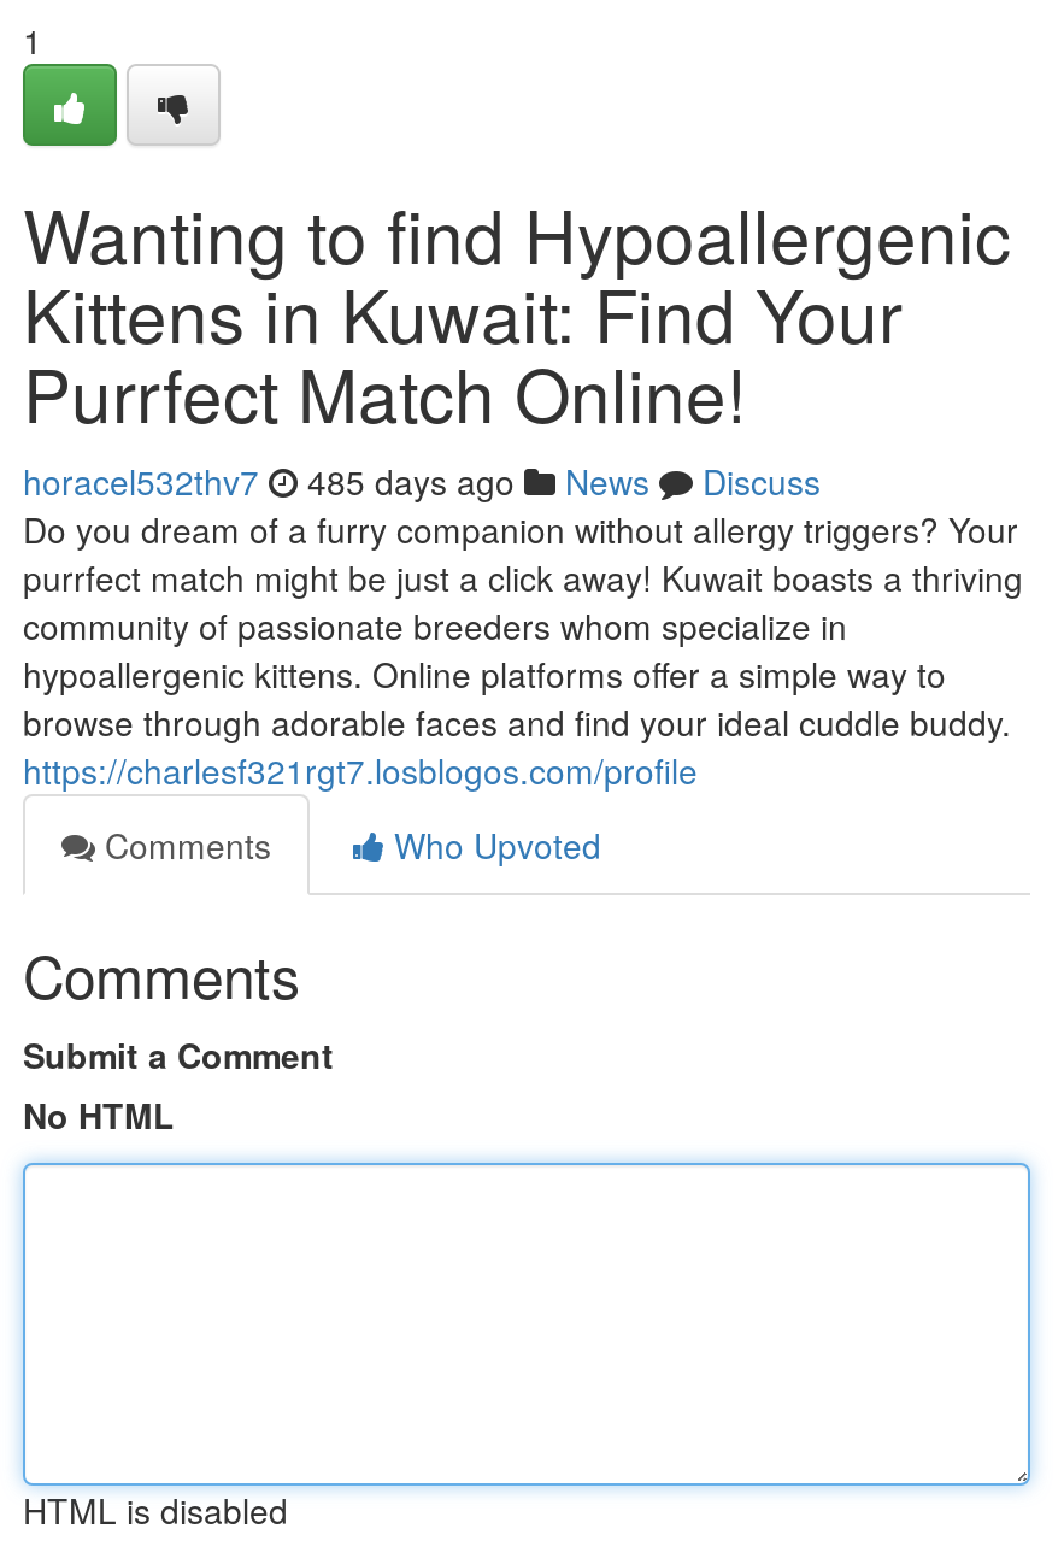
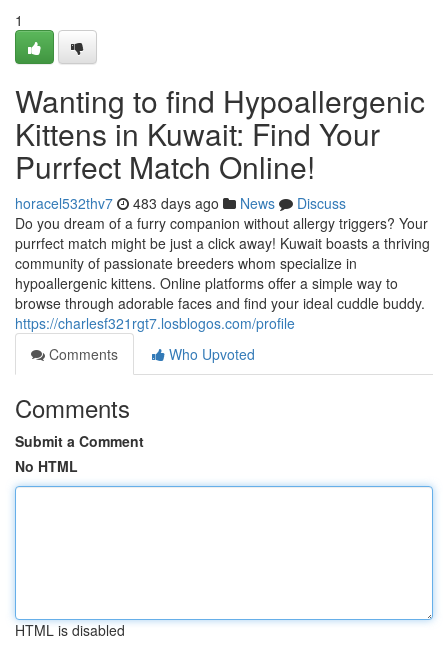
[23,457,821,505] horacel532thv7 485 days ago News Discuss -> [15,193,346,213] horacel532thv7 483 days ago News Discuss

